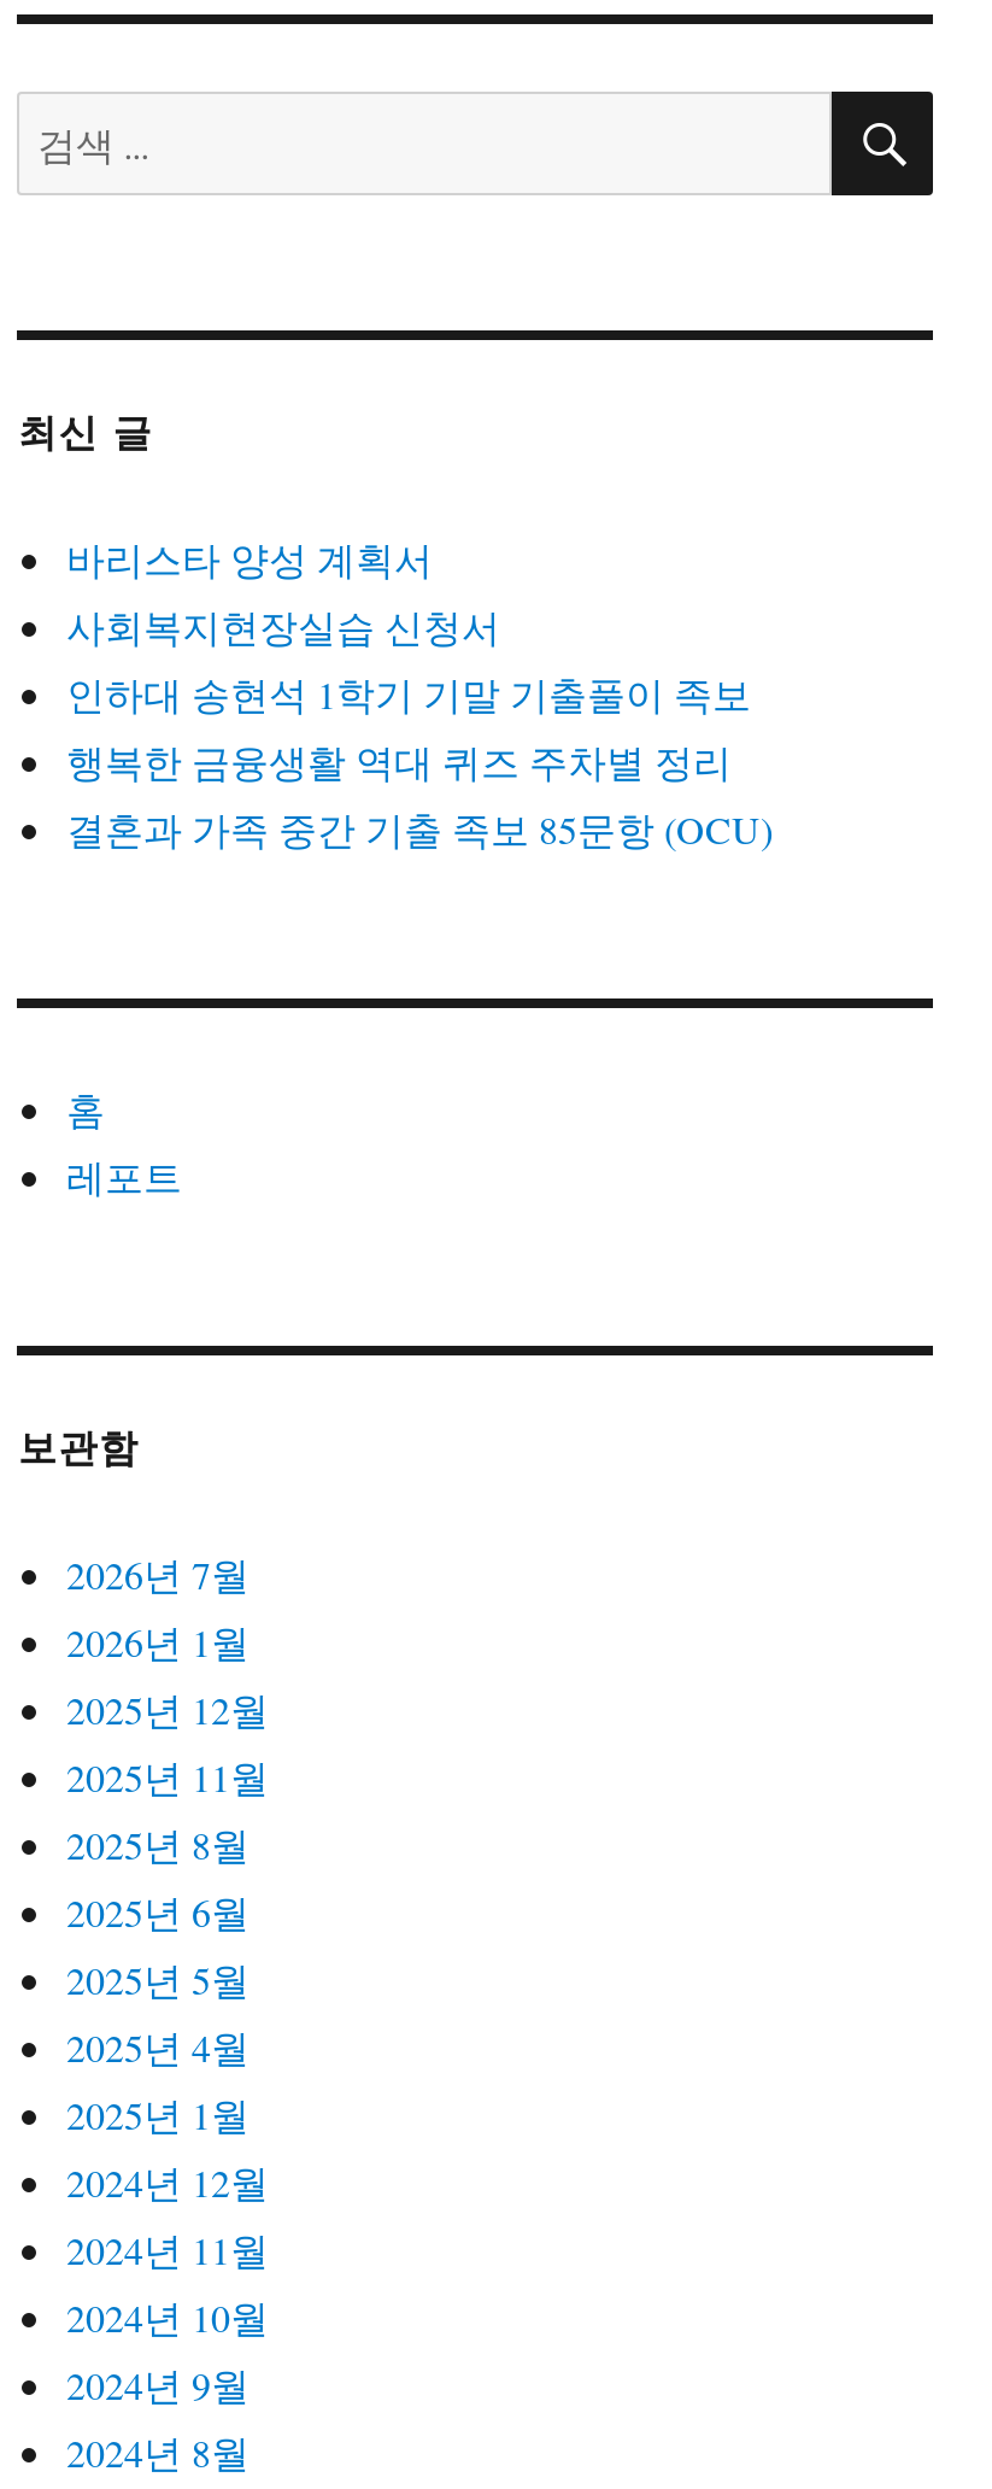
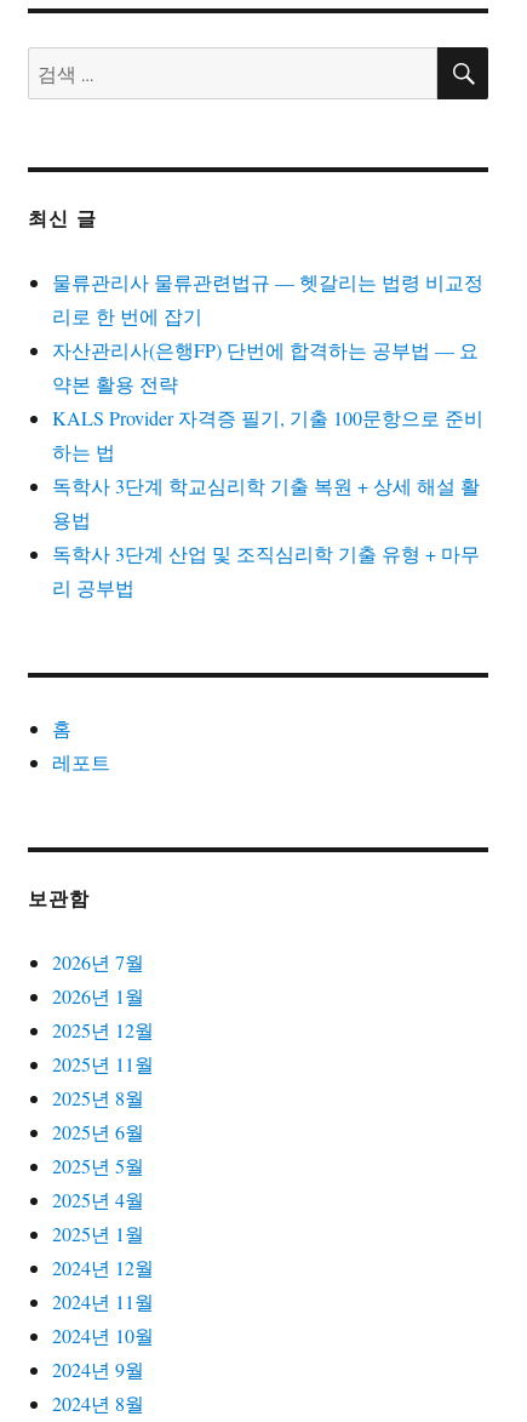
[66,534,773,855] 바리스타 양성 계획서 | 사회복지현장실습 신청서 | 인하대 송현석 1학기 기말 기출풀이 족보 | 행복한 금융생활 역대 퀴즈 주차별 정리 | 결혼과 가족 중간 기출 족보 85문항 (OCU) -> [53,270,484,601] 물류관리사 물류관련법규 — 헷갈리는 법령 비교정 | 리로 한 번에 잡기 | 자산관리사(은행FP) 단번에 합격하는 공부법 — 요 | 약본 활용 전략 | KALS Provider 자격증 필기, 기출 100문항으로 준비 | 하는 법 | 독학사 3단계 학교심리학 기출 복원 + 상세 해설 활 | 용법 | 독학사 3단계 산업 및 조직심리학 기출 유형 + 마무 | 리 공부법

